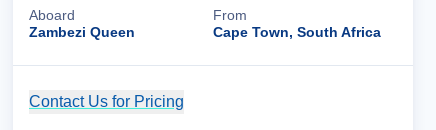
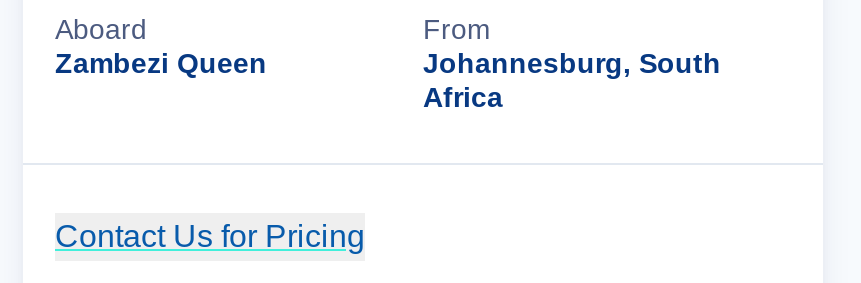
[213,24,381,40] Cape Town, South Africa -> [423,47,721,113] Johannesburg, South | Africa

